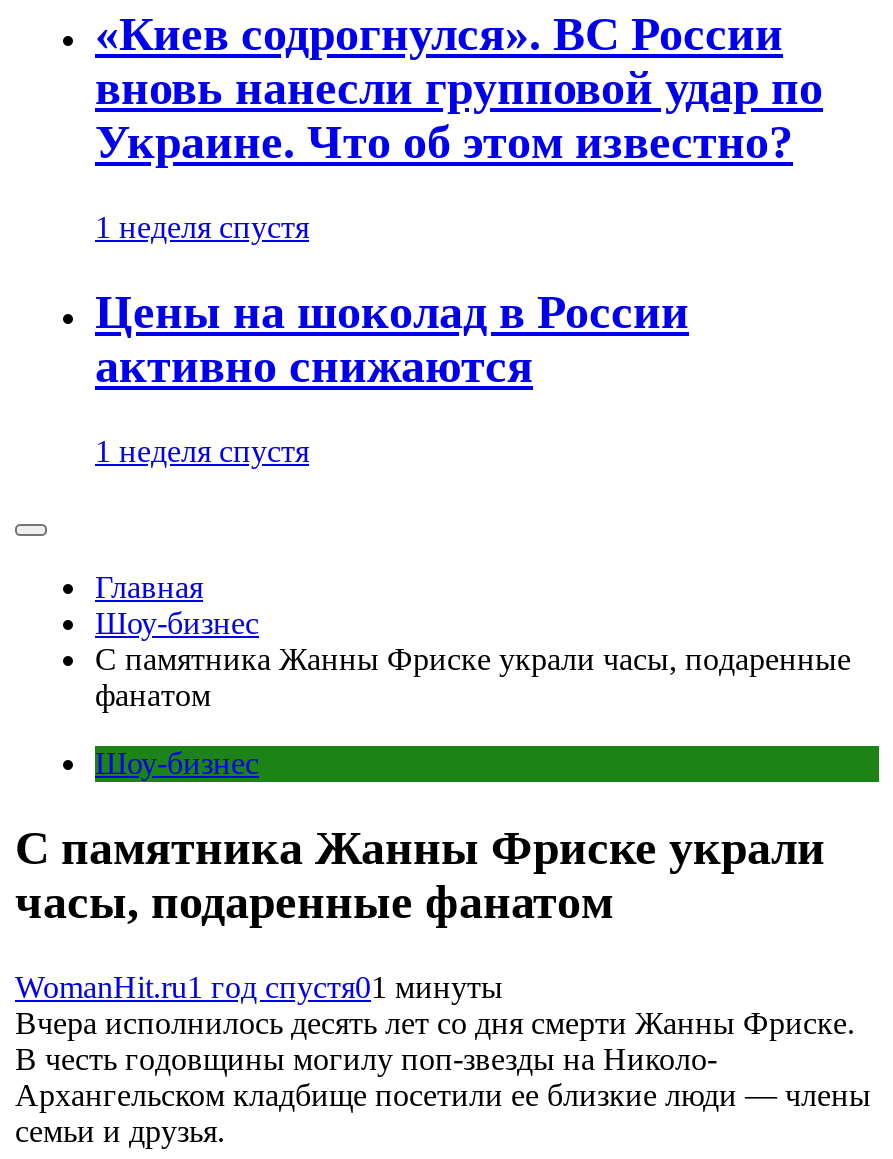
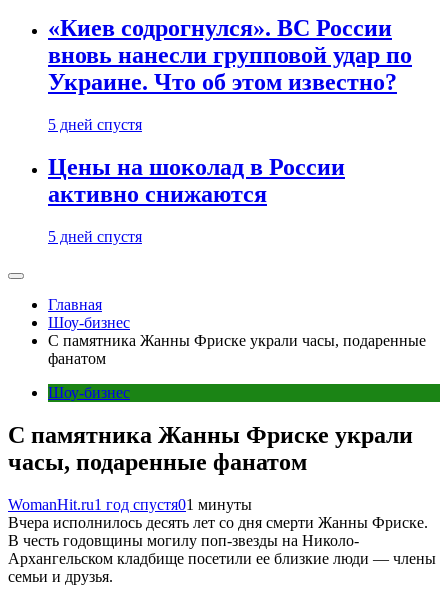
[95,211,309,245] 1 неделя спустя -> [48,116,142,133] 5 дней спустя
[95,434,309,468] 1 неделя спустя -> [48,228,142,245] 5 дней спустя

